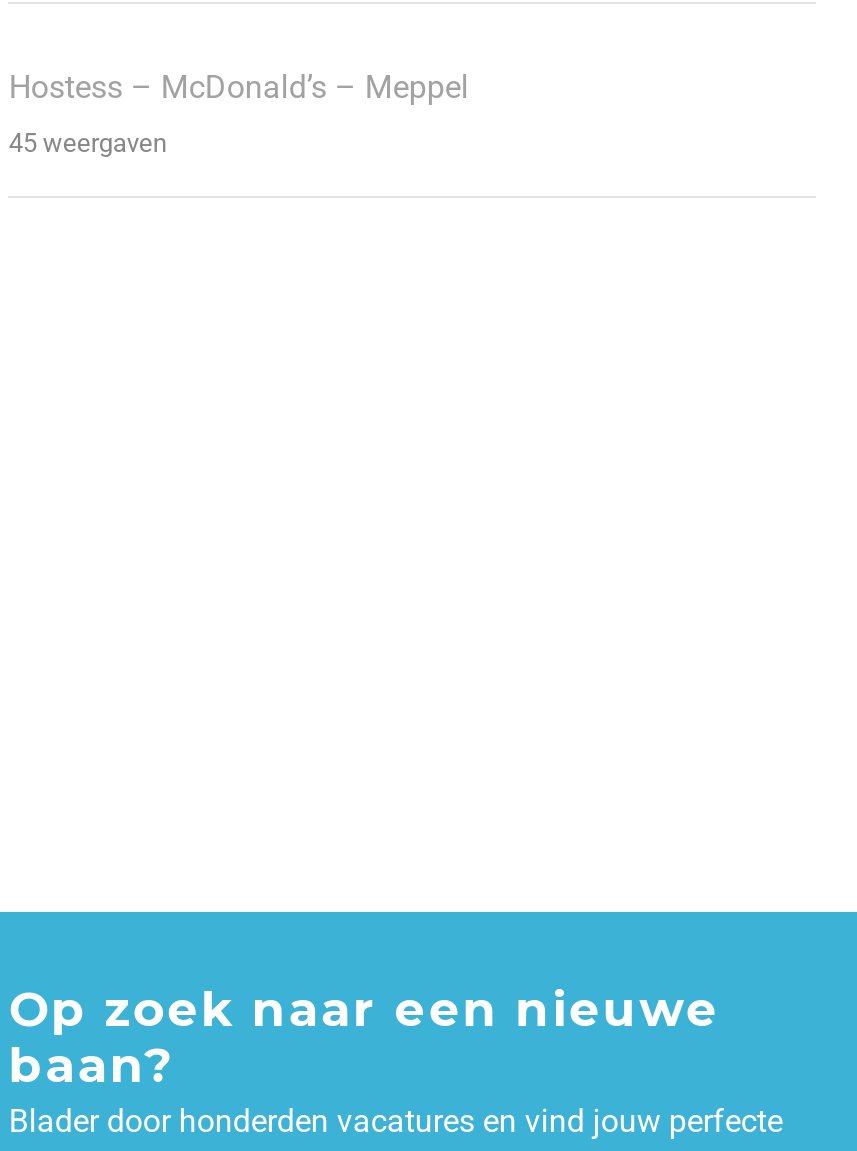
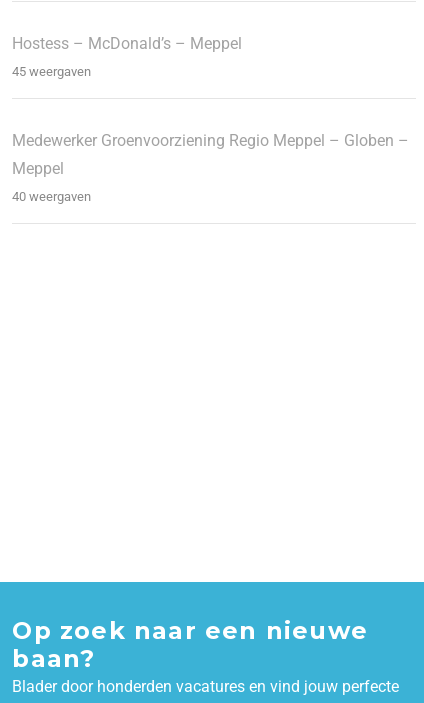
none -> [12,131,409,204] Medewerker Groenvoorziening Regio Meppel – Globen – | Meppel | 40 weergaven

